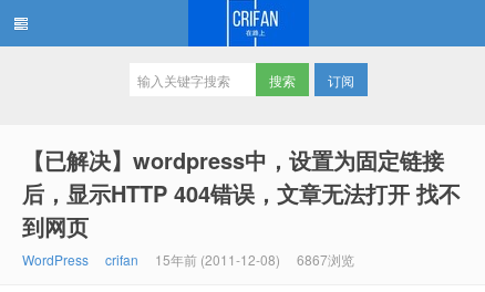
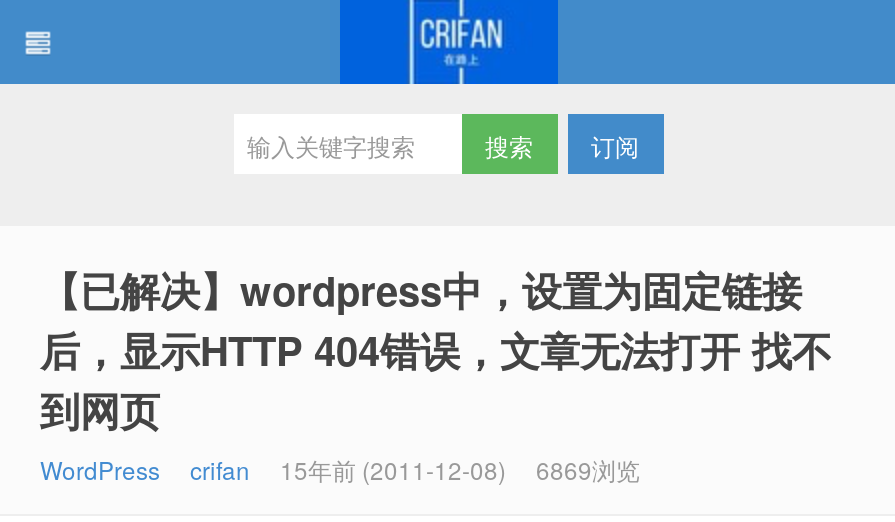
[22,250,354,269] WordPress crifan 15年前 (2011-12-08) 6867浏览 -> [40,452,640,486] WordPress crifan 15年前 (2011-12-08) 6869浏览

